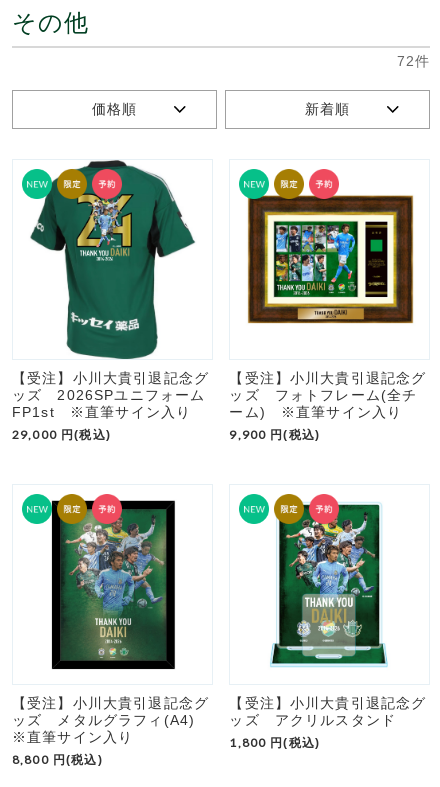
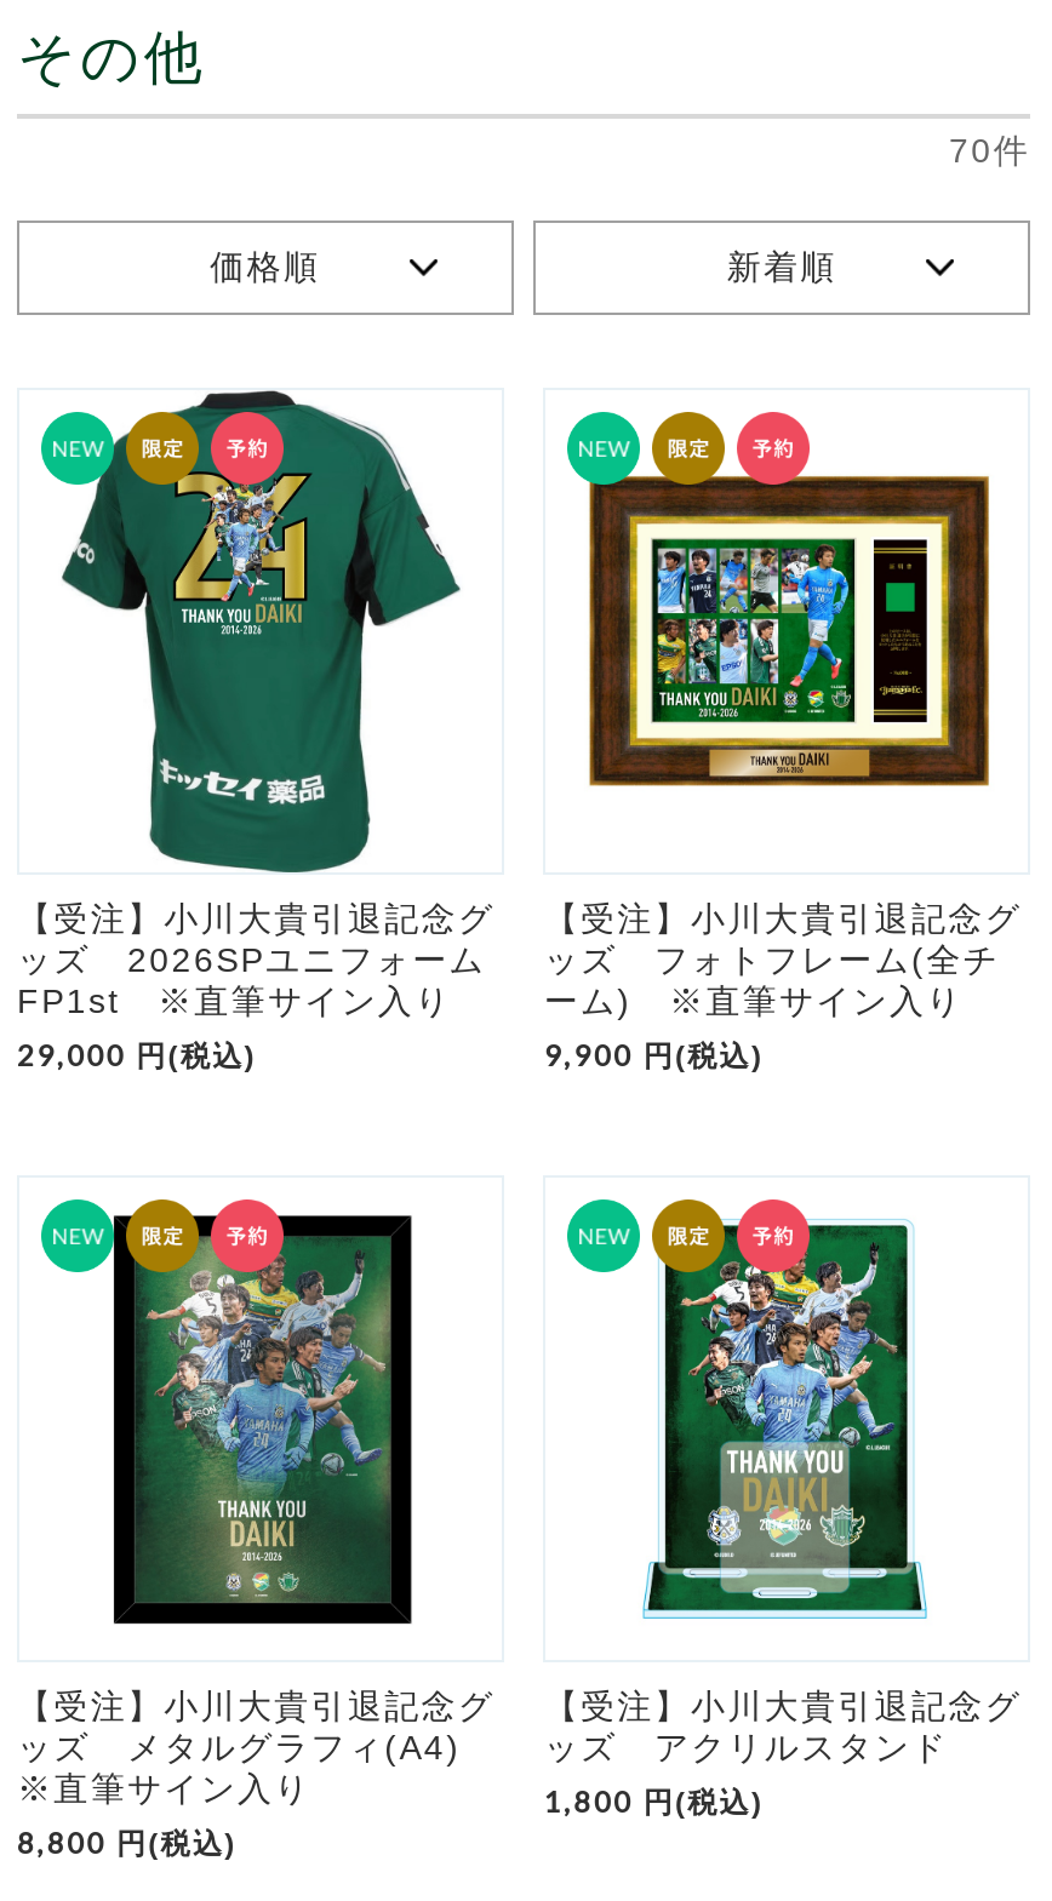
[396,53,430,69] 72件 -> [949,131,1030,170] 70件

